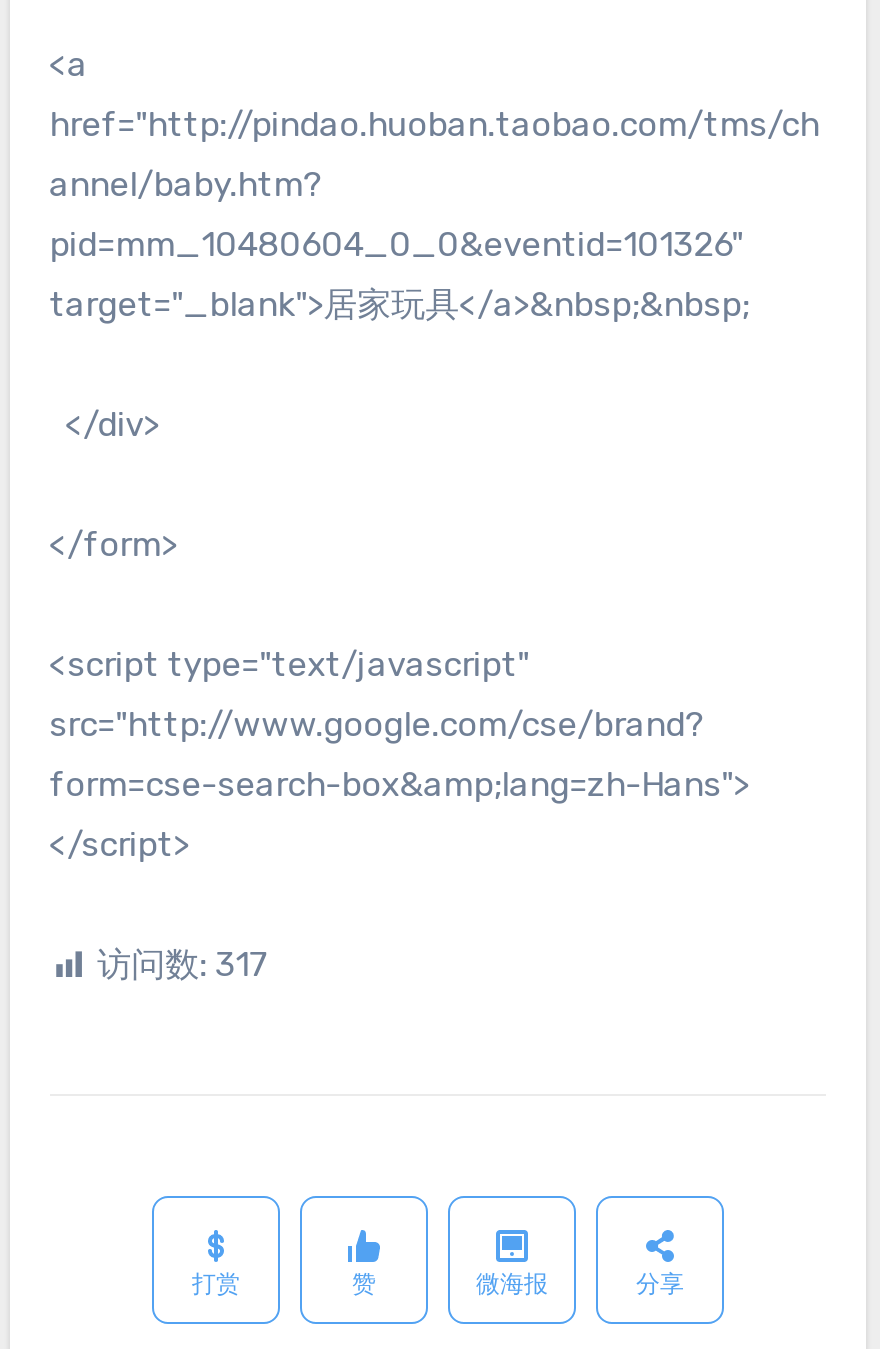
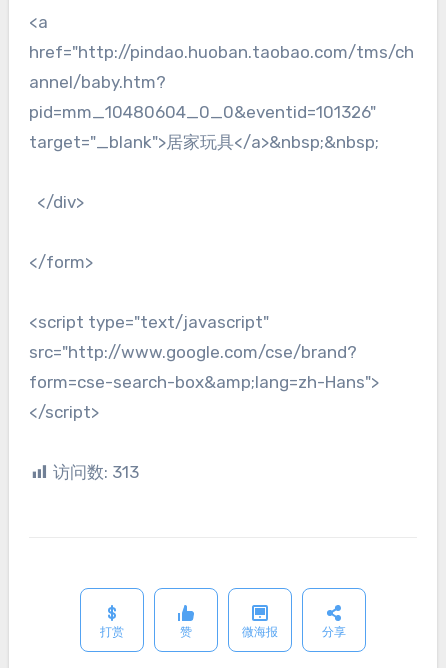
[97,945,269,985] 访问数: 317 -> [53,462,139,482] 访问数: 313

